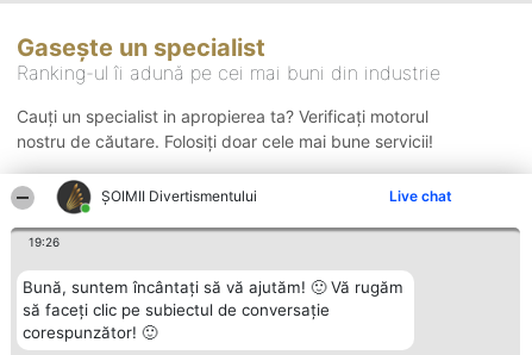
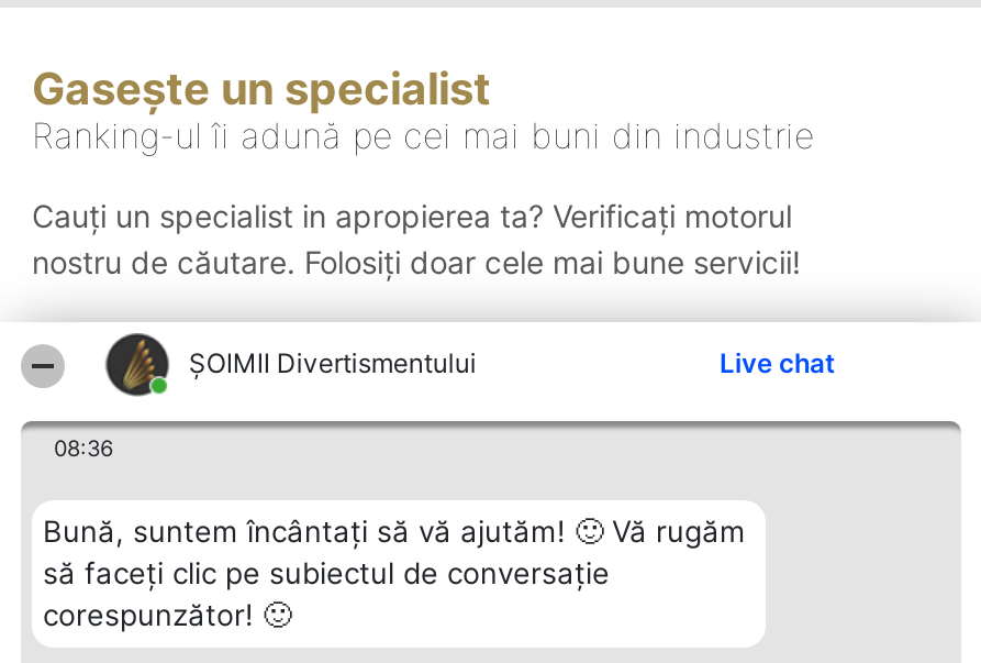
[29,235,60,249] 19:26 -> [54,434,113,461] 08:36

